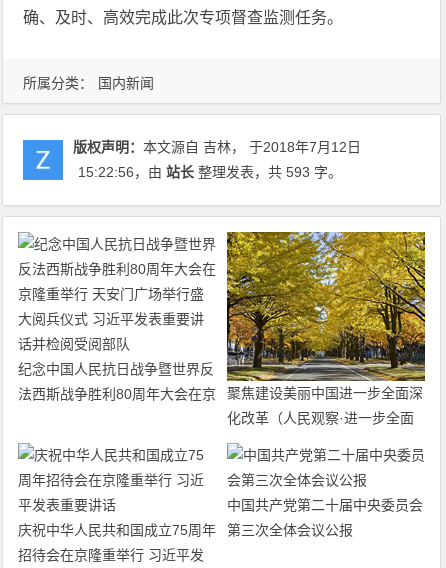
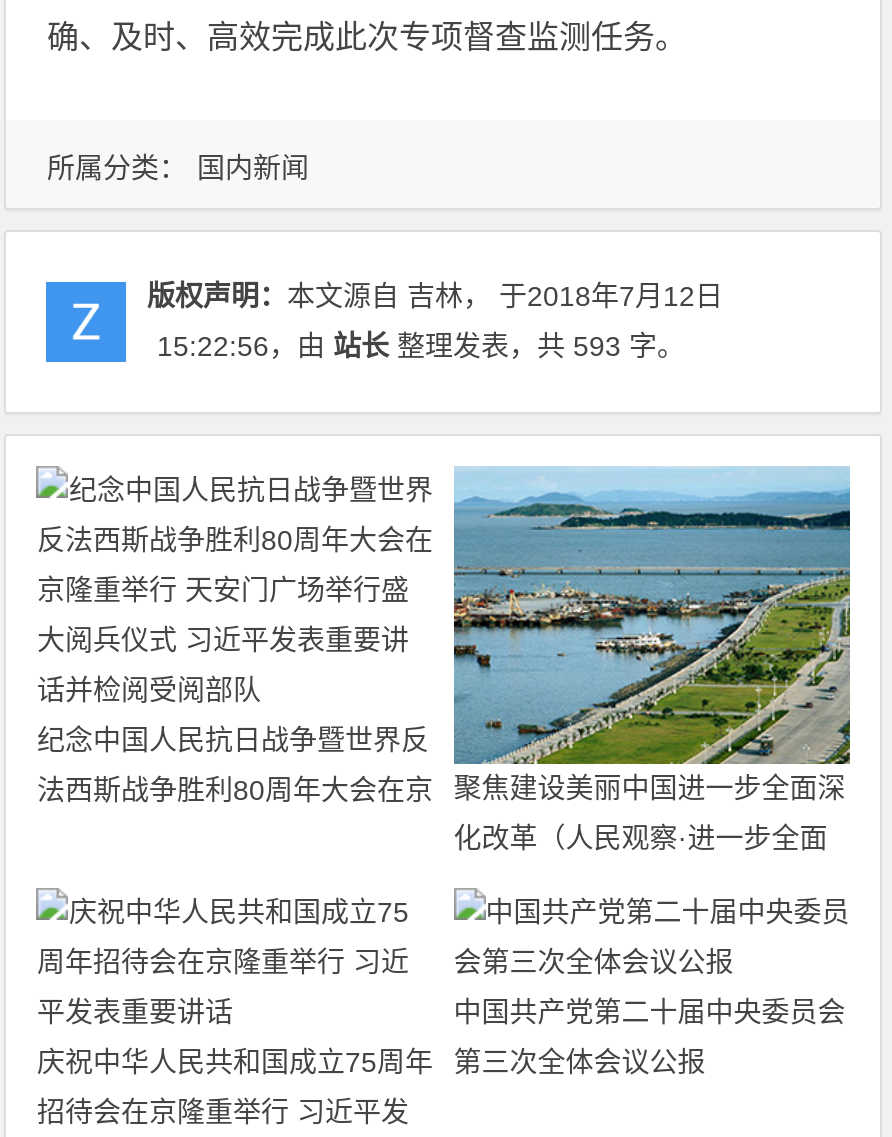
[226,231,426,382] [image] -> [452,466,852,766] [image]

